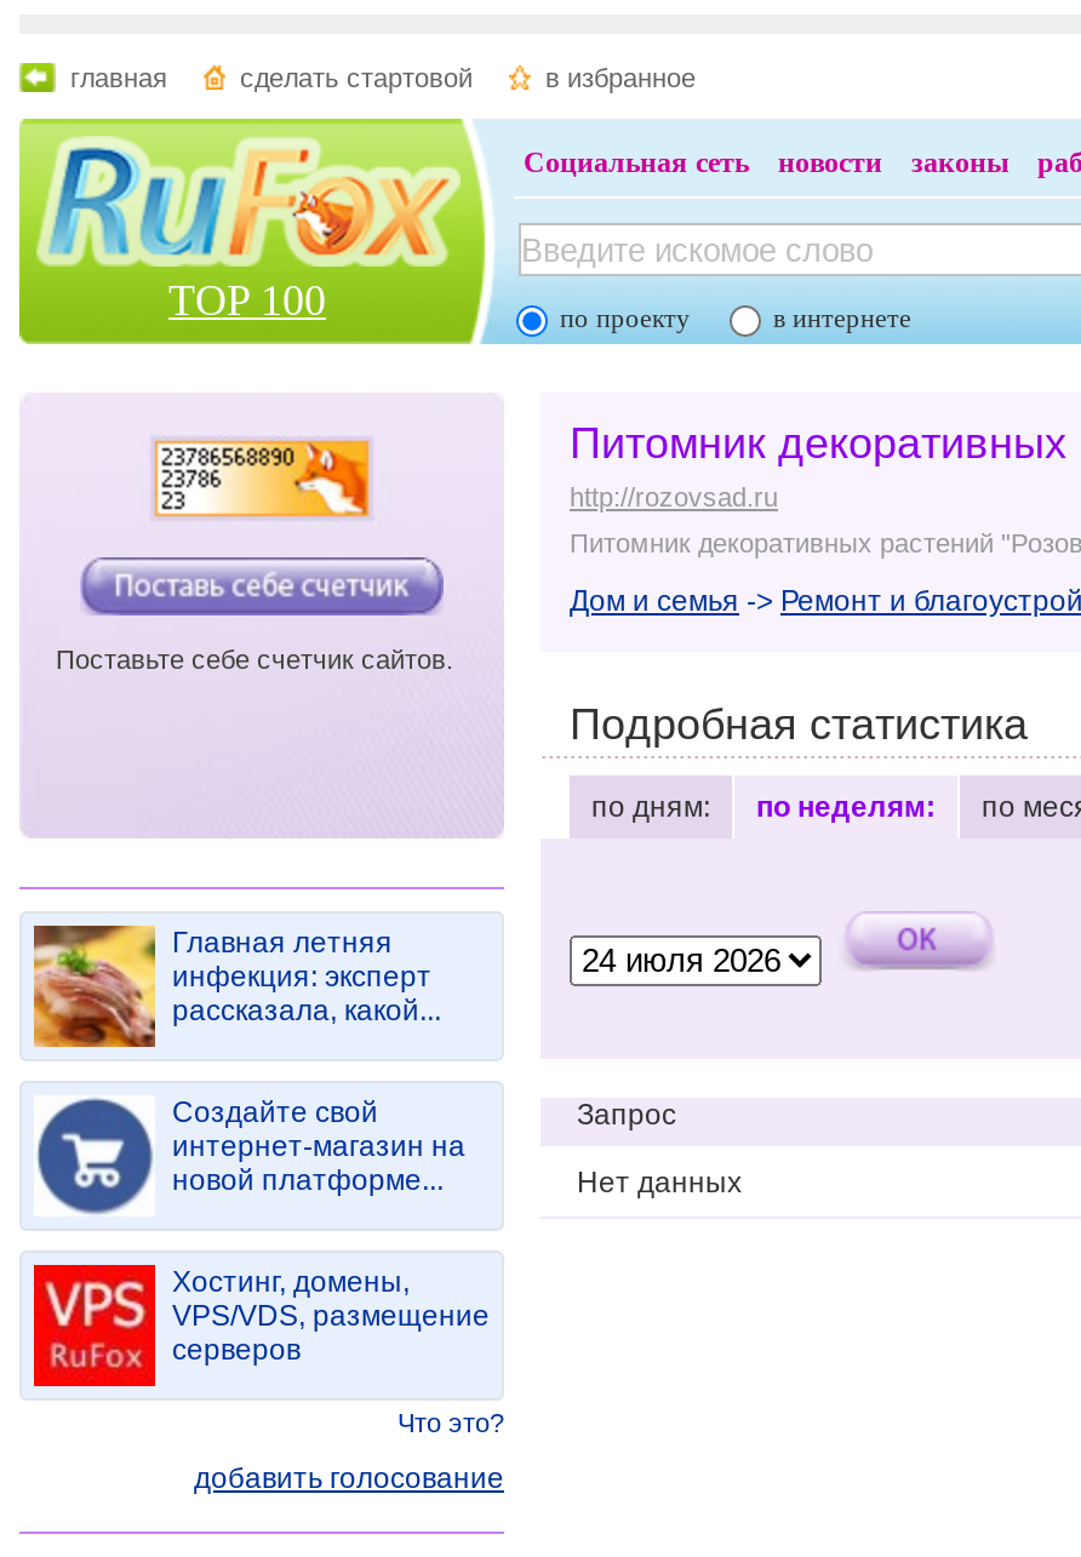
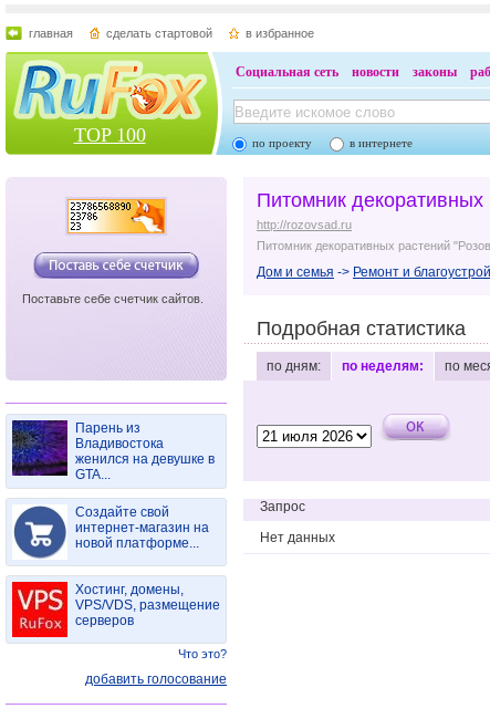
[32,923,441,1049] [image] | Главная летняя | инфекция: эксперт | рассказала, какой... -> [11,419,215,482] [image] | Парень из | Владивостока | женился на девушке в | GTA...

